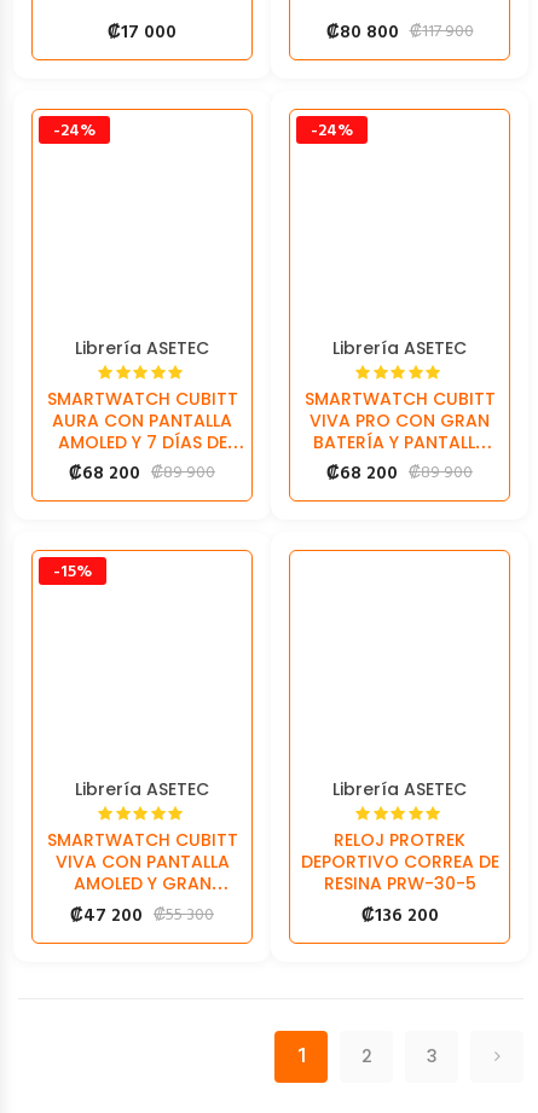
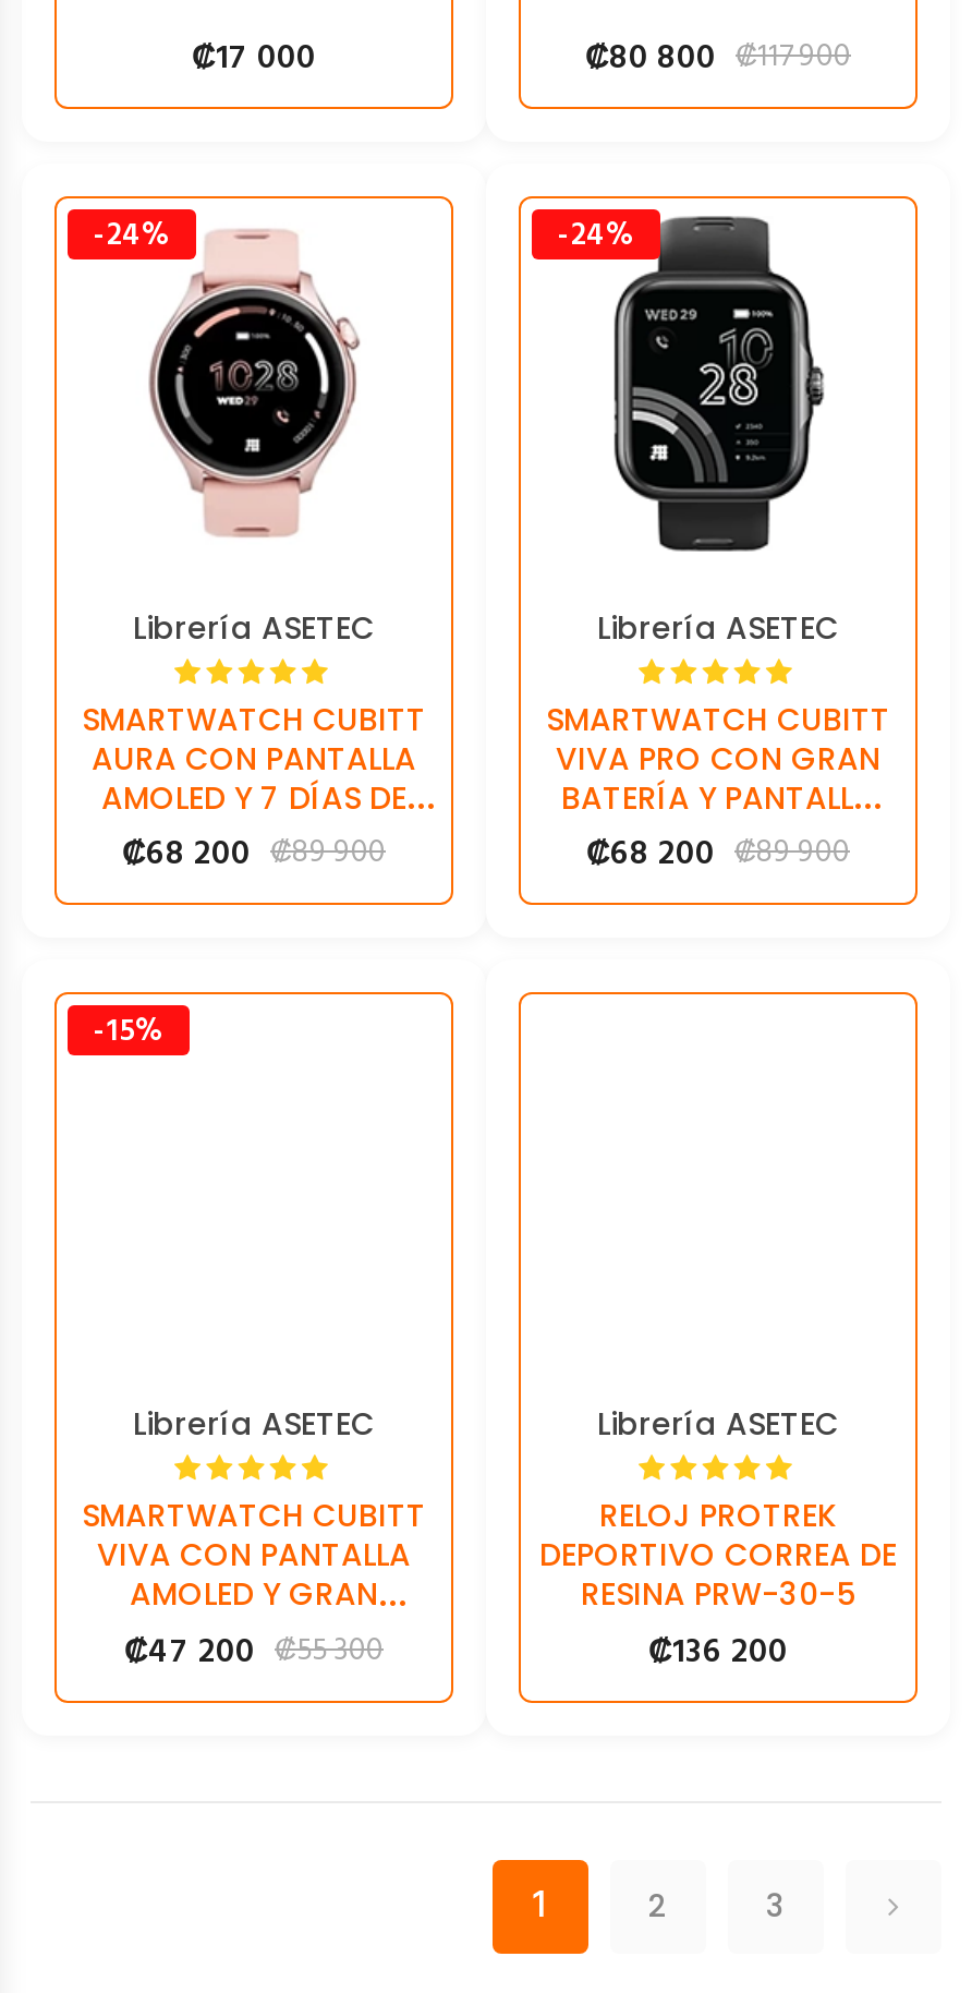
none -> [148,229,362,539] [image]
none -> [612,214,826,554] [image]

